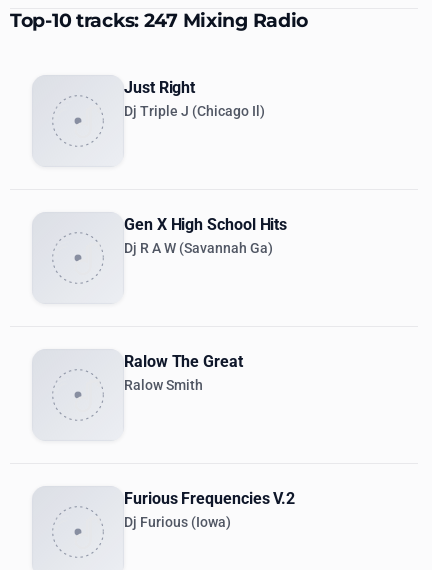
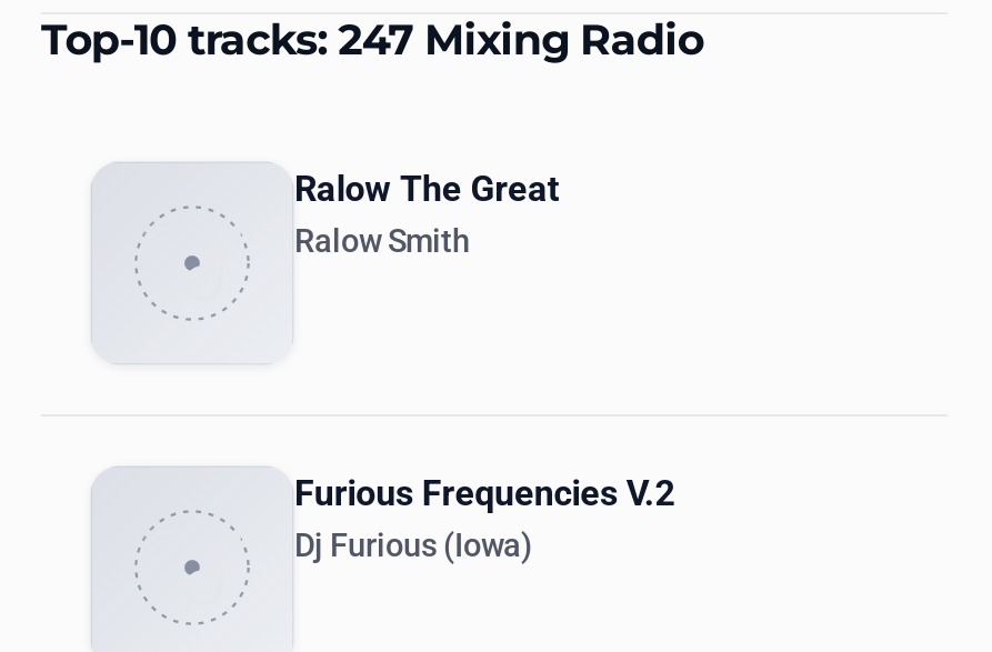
[124,78,265,120] Just Right | Dj Triple J (Chicago Il) -> none
[124,215,287,257] Gen X High School Hits | Dj R A W (Savannah Ga) -> none

